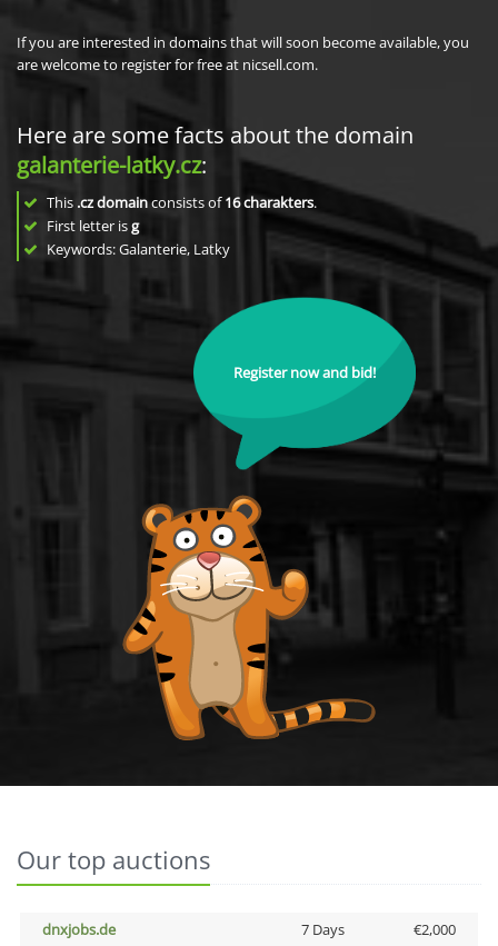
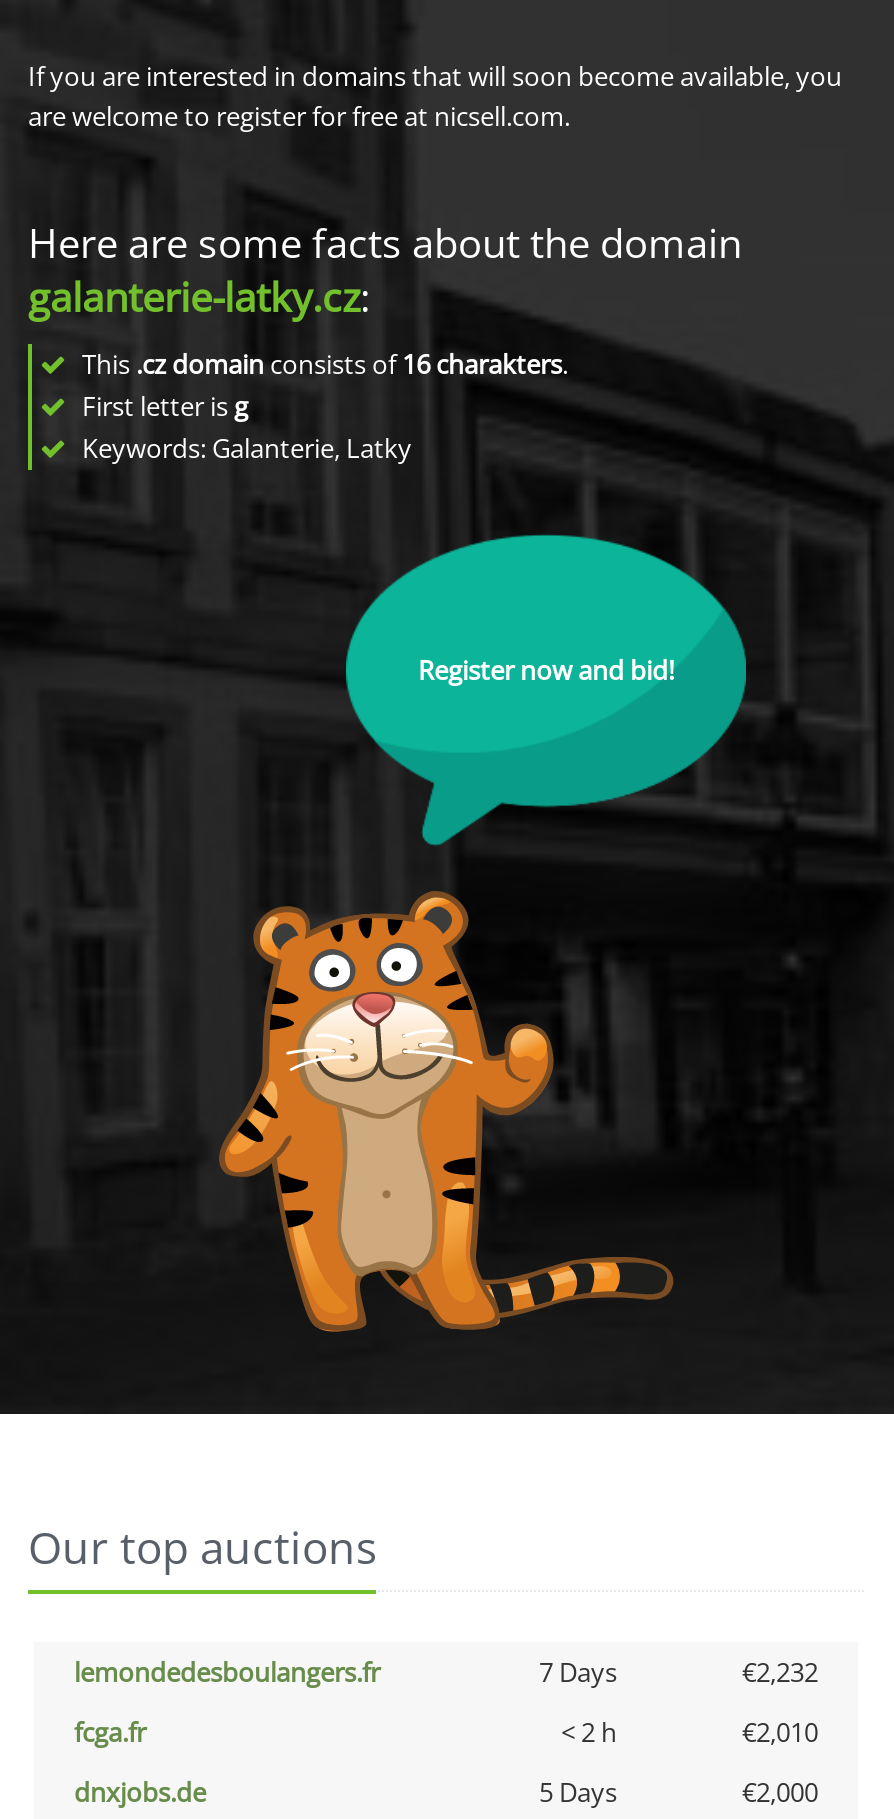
none -> [74,1654,818,1750] lemondedesboulangers.fr | 7 Days | €2,232 | fcga.fr | < 2 h | €2,010
[301,919,344,939] 7 Days -> [539,1774,617,1810] 5 Days

